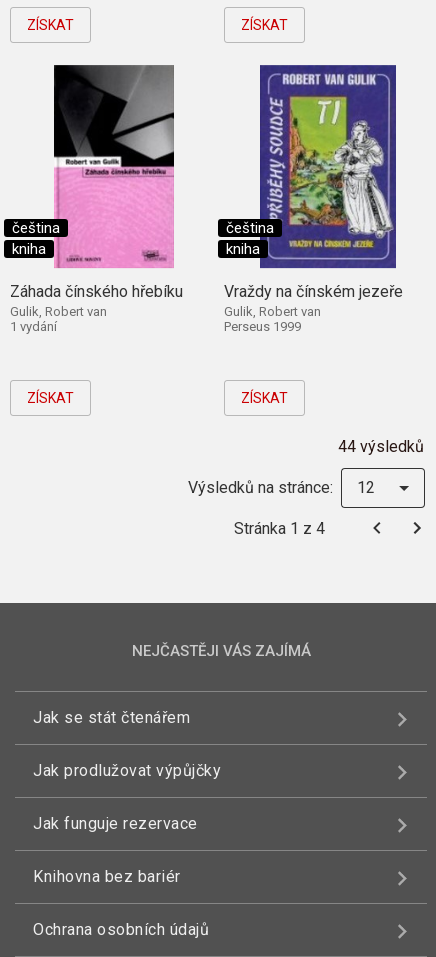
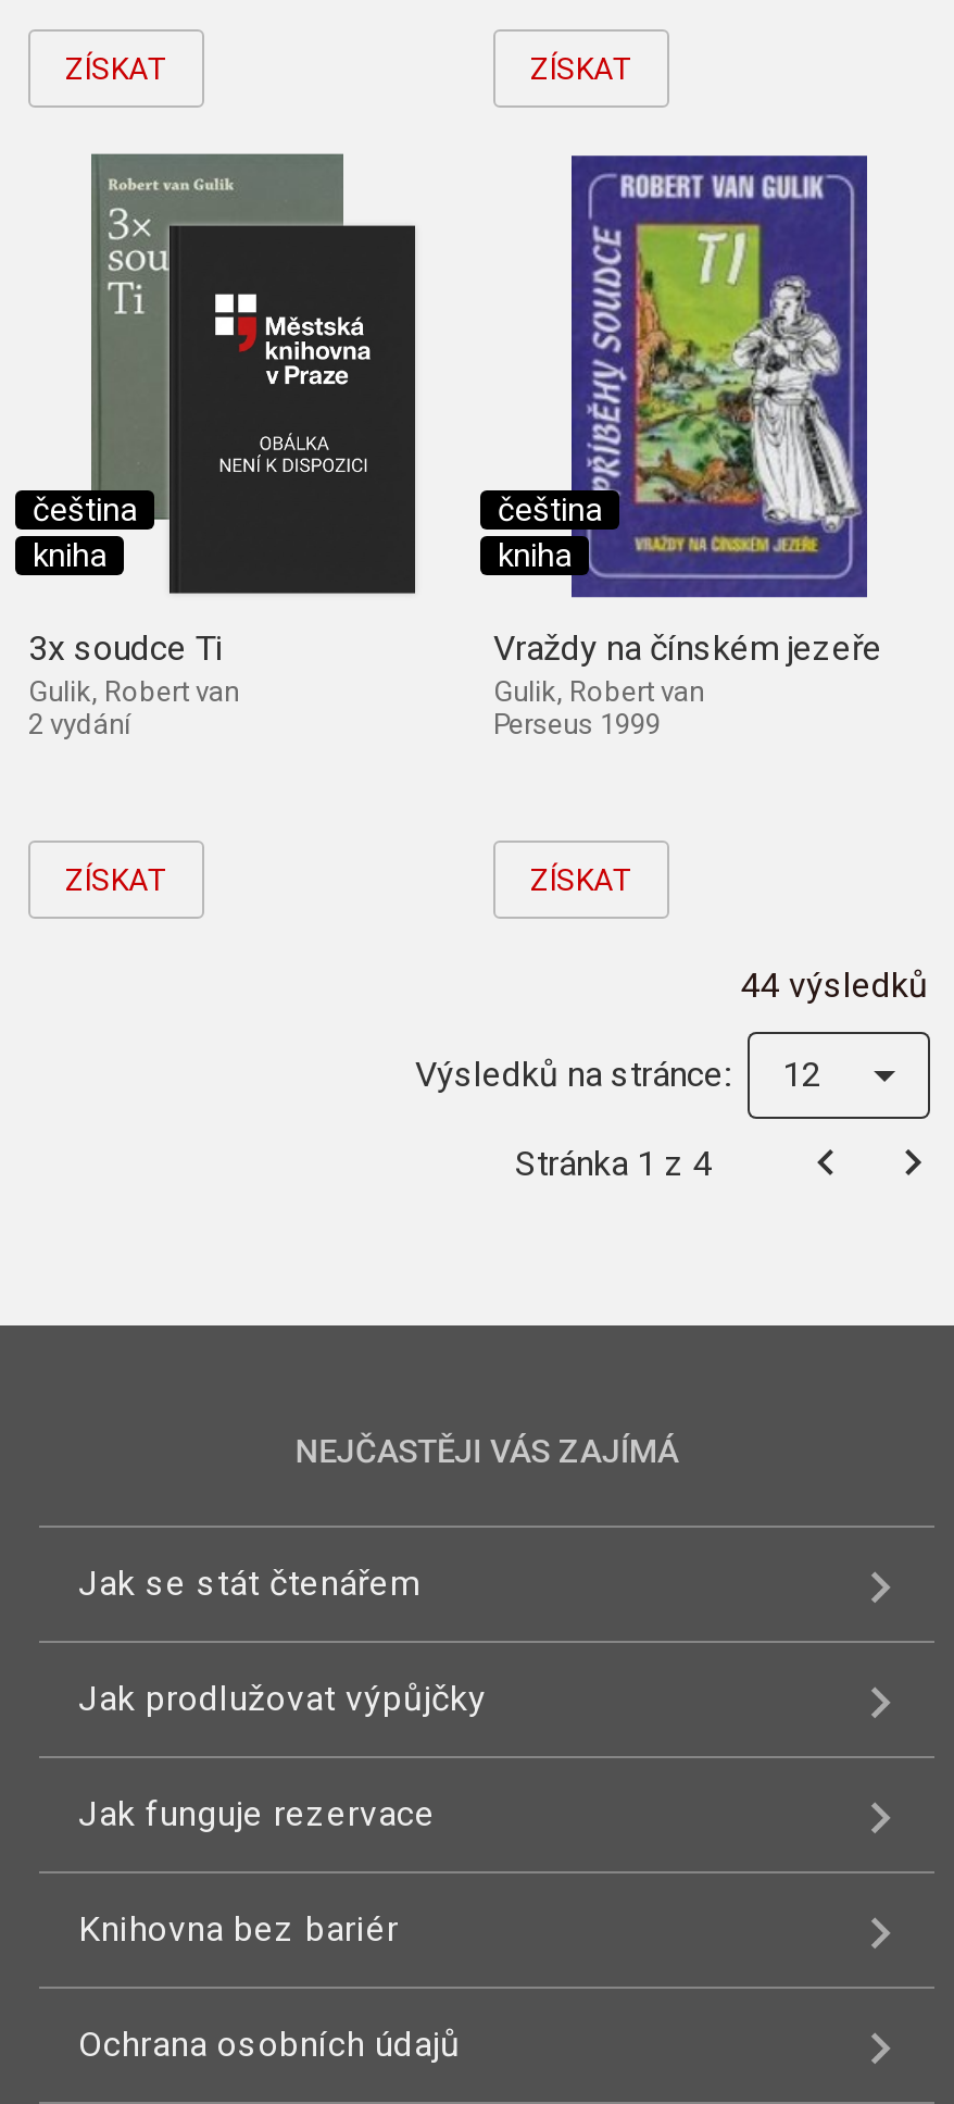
[10,64,188,301] [image] | Záhada čínského hřebíku -> [28,151,417,670] [image] | 3x soudce Ti
[10,319,57,334] 1 vydání -> [28,709,130,741] 2 vydání

